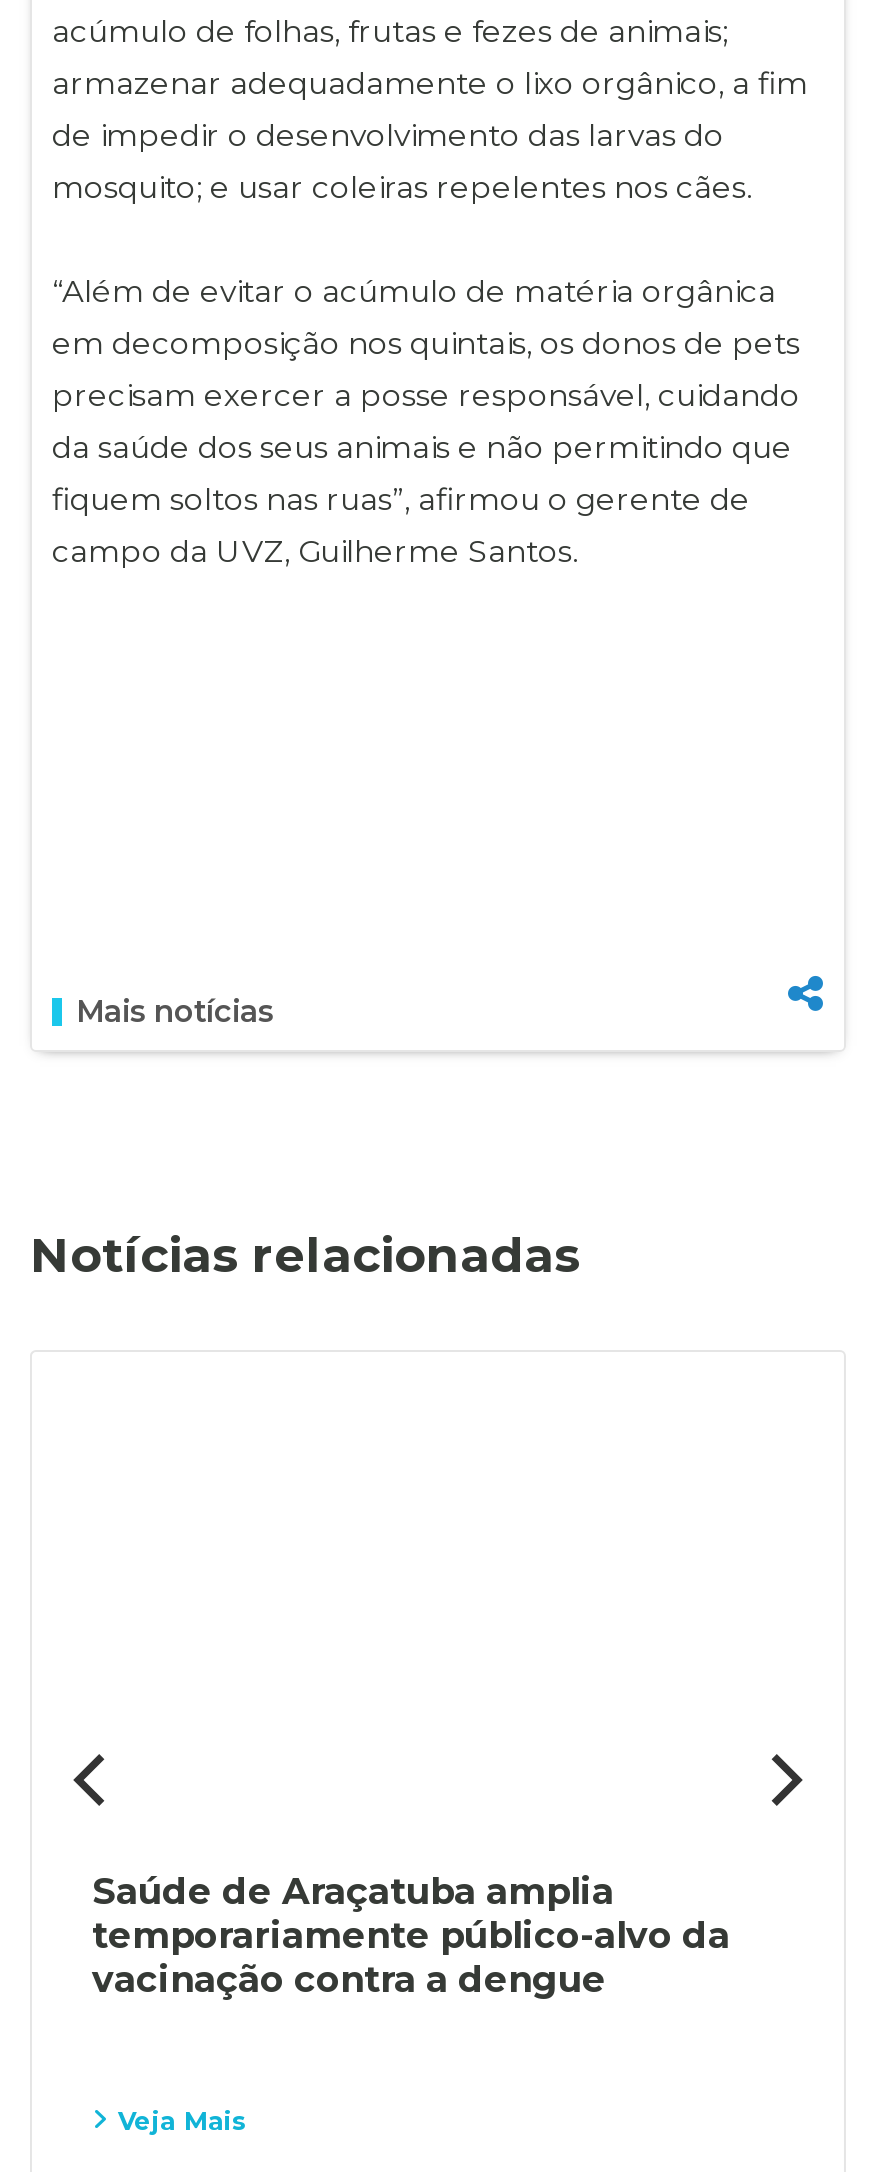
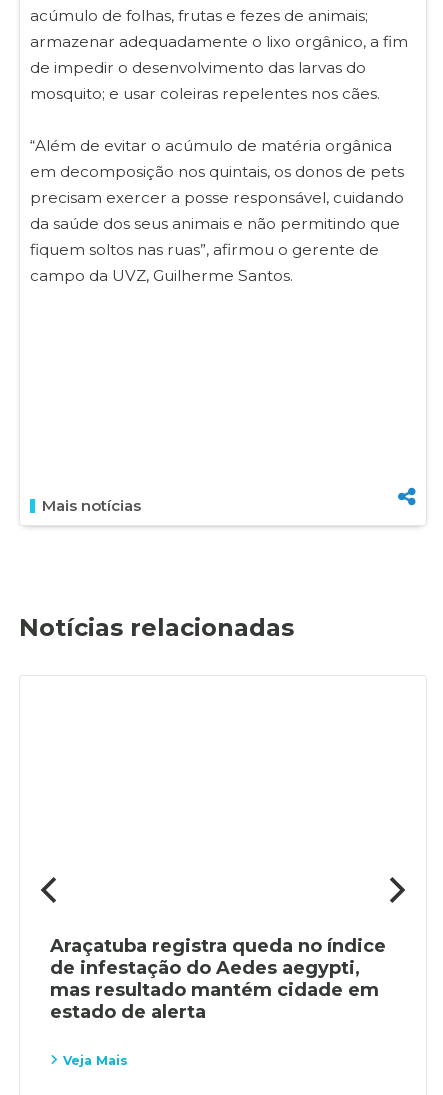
[92,1869,730,2001] Saúde de Araçatuba amplia | temporariamente público-alvo da | vacinação contra a dengue -> [50,935,386,1023] Araçatuba registra queda no índice | de infestação do Aedes aegypti, | mas resultado mantém cidade em | estado de alerta

